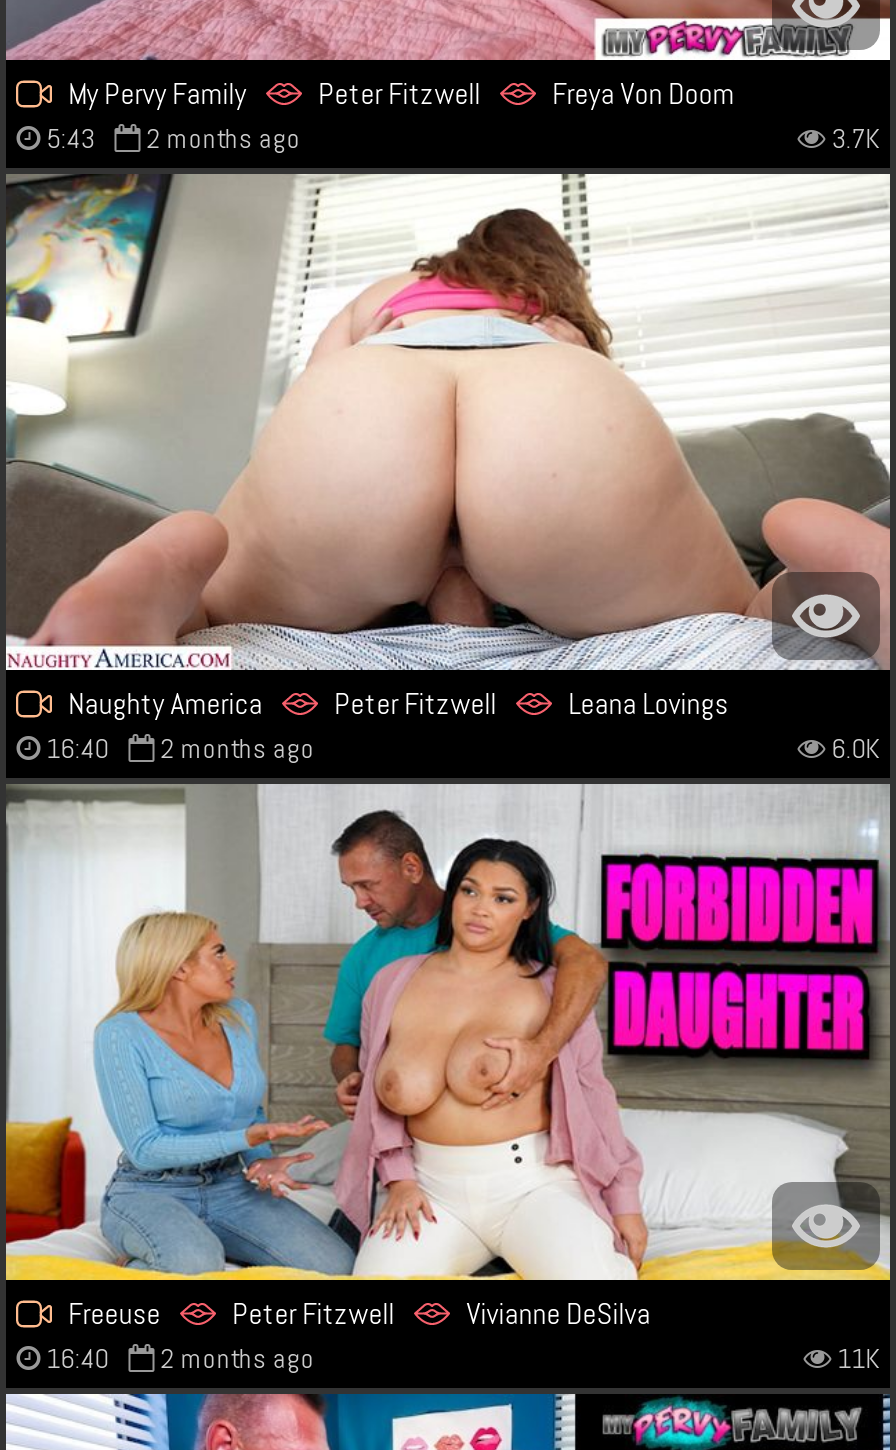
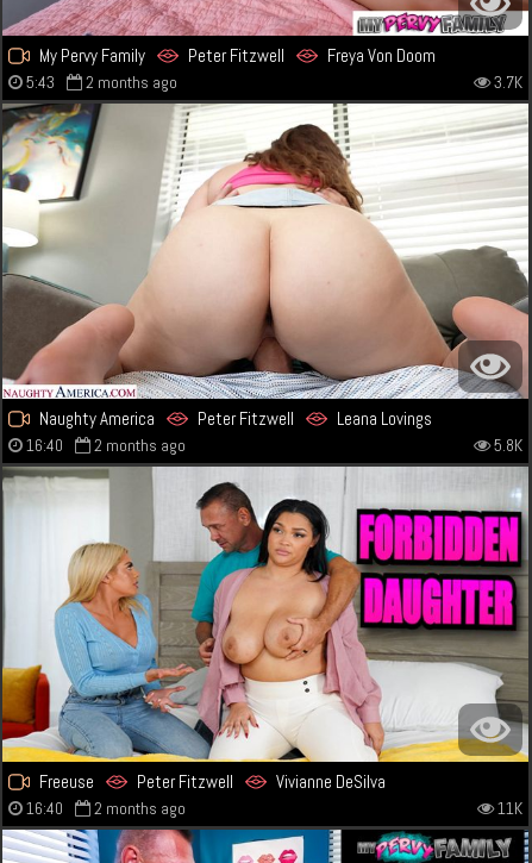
[832,730,880,766] 6.0K -> [494,435,522,456] 5.8K

